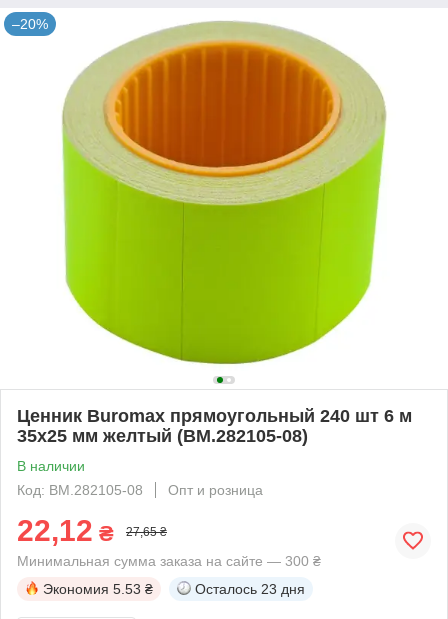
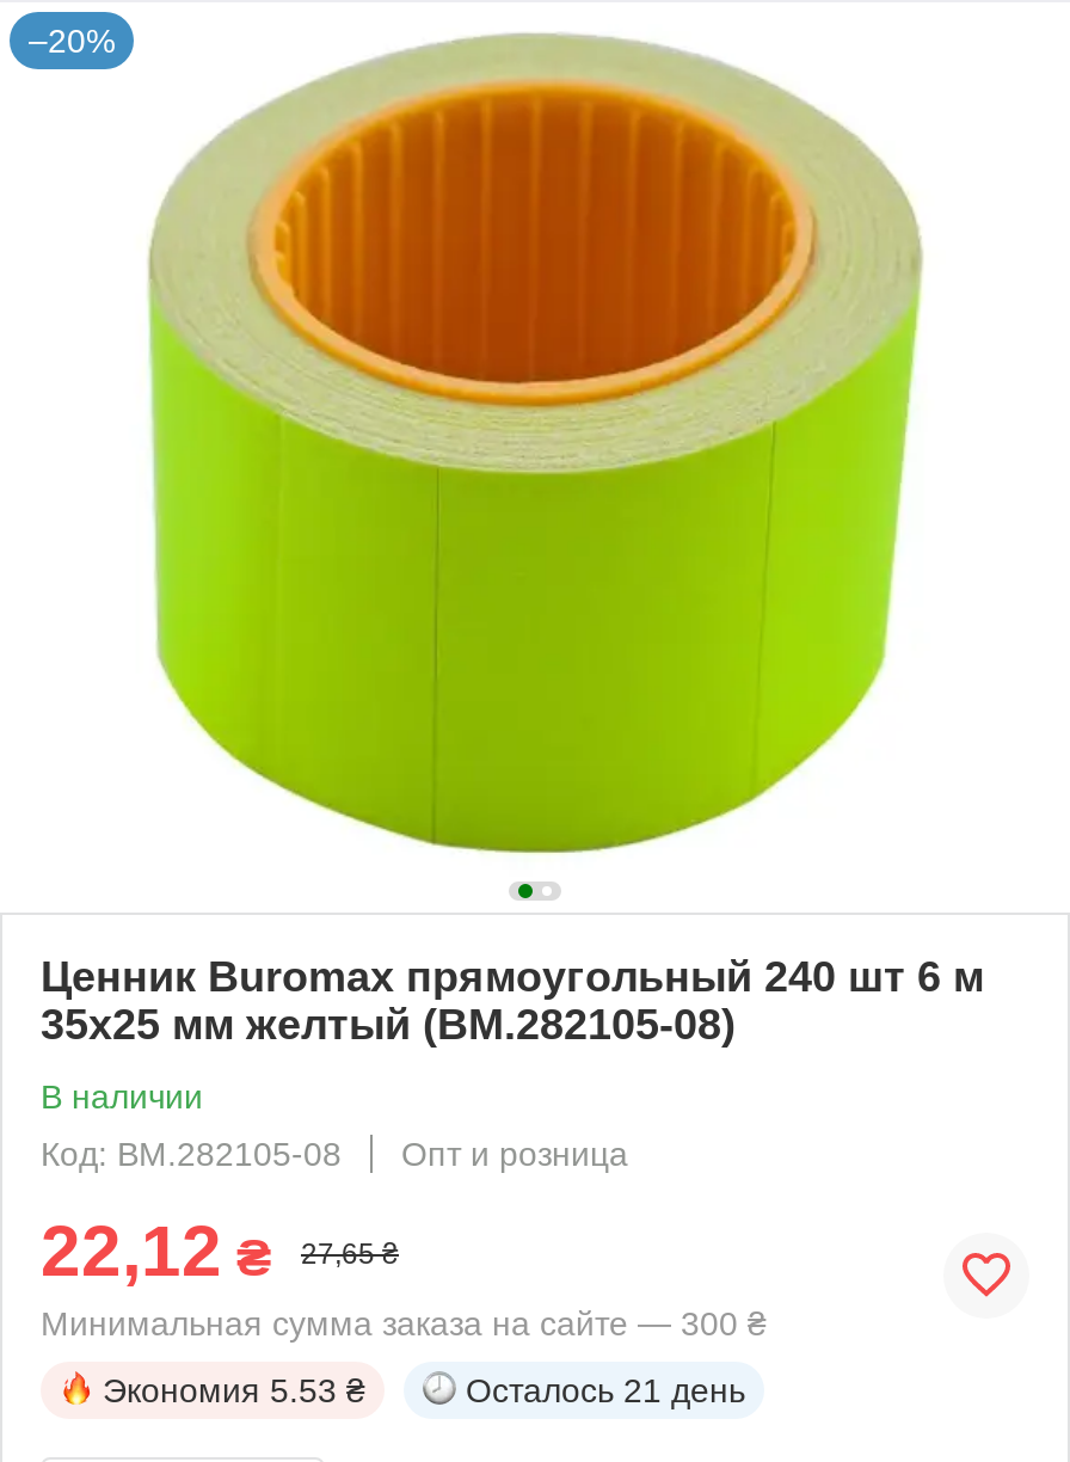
[195,581,305,597] Осталось 23 дня -> [466,1371,745,1409] Осталось 21 день

